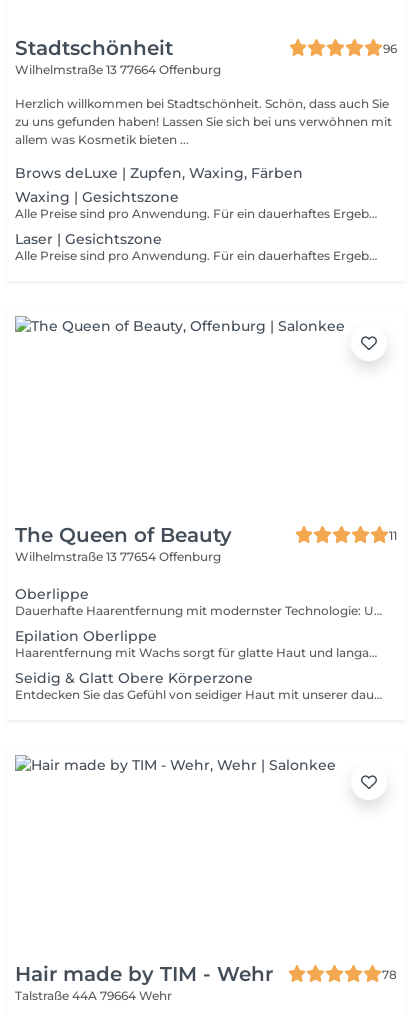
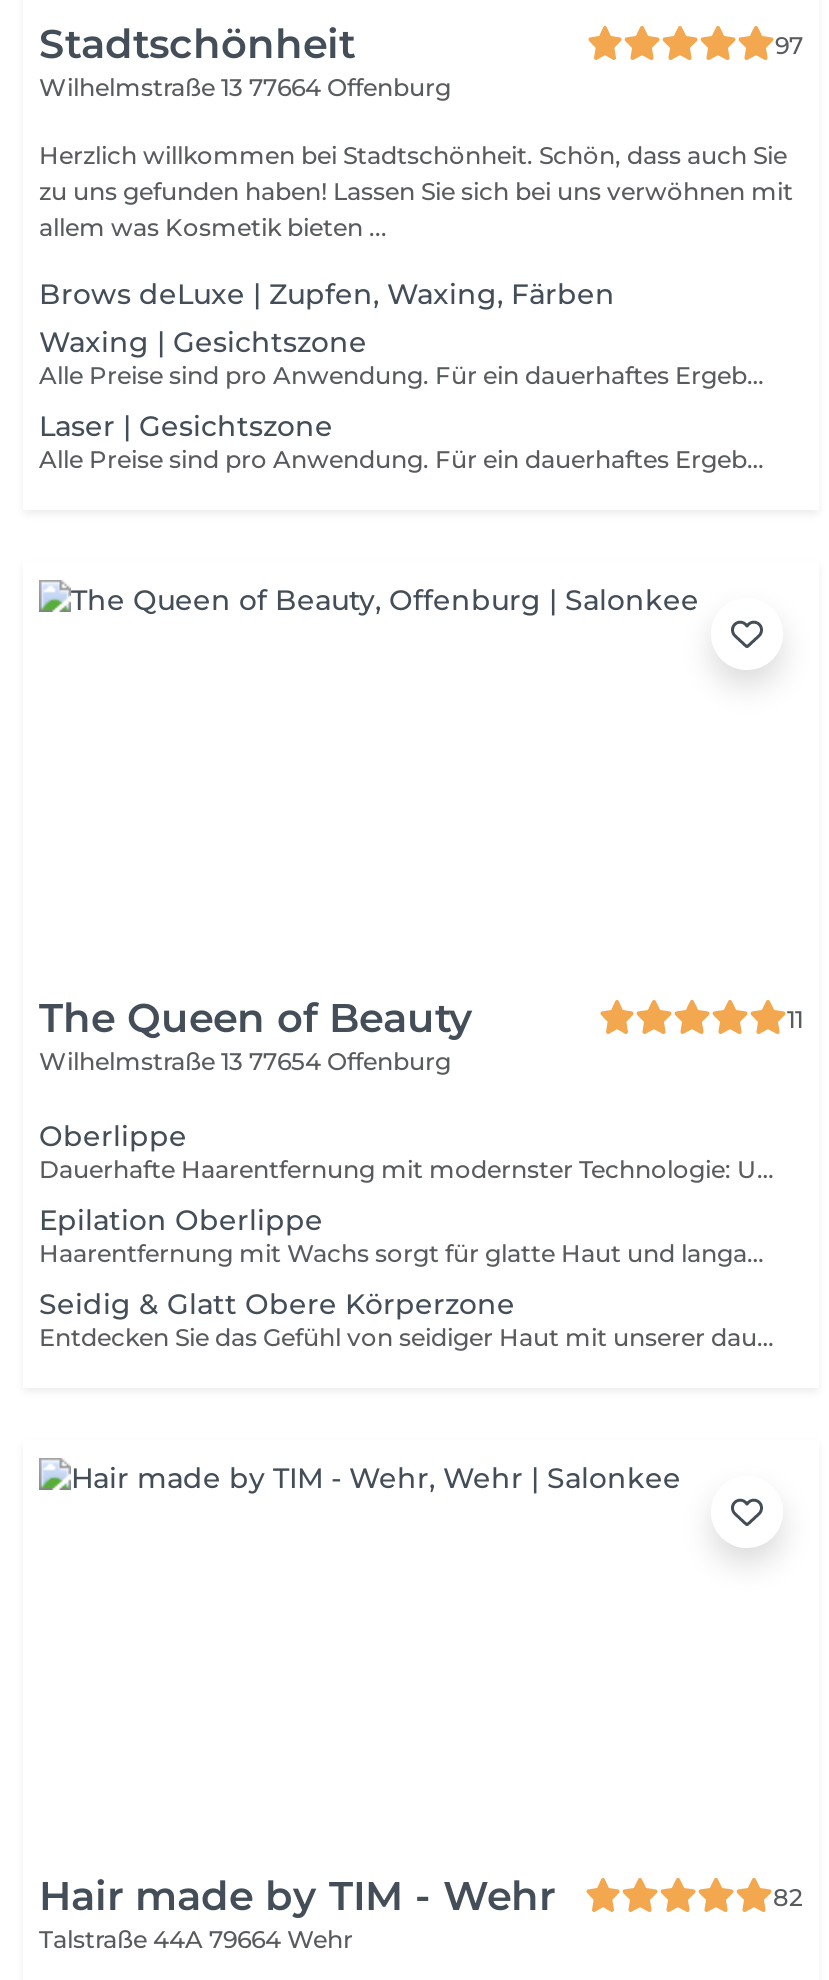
[383,41,397,56] 96 -> [775,30,803,60] 97
[382,967,397,982] 78 -> [773,1882,803,1912] 82

